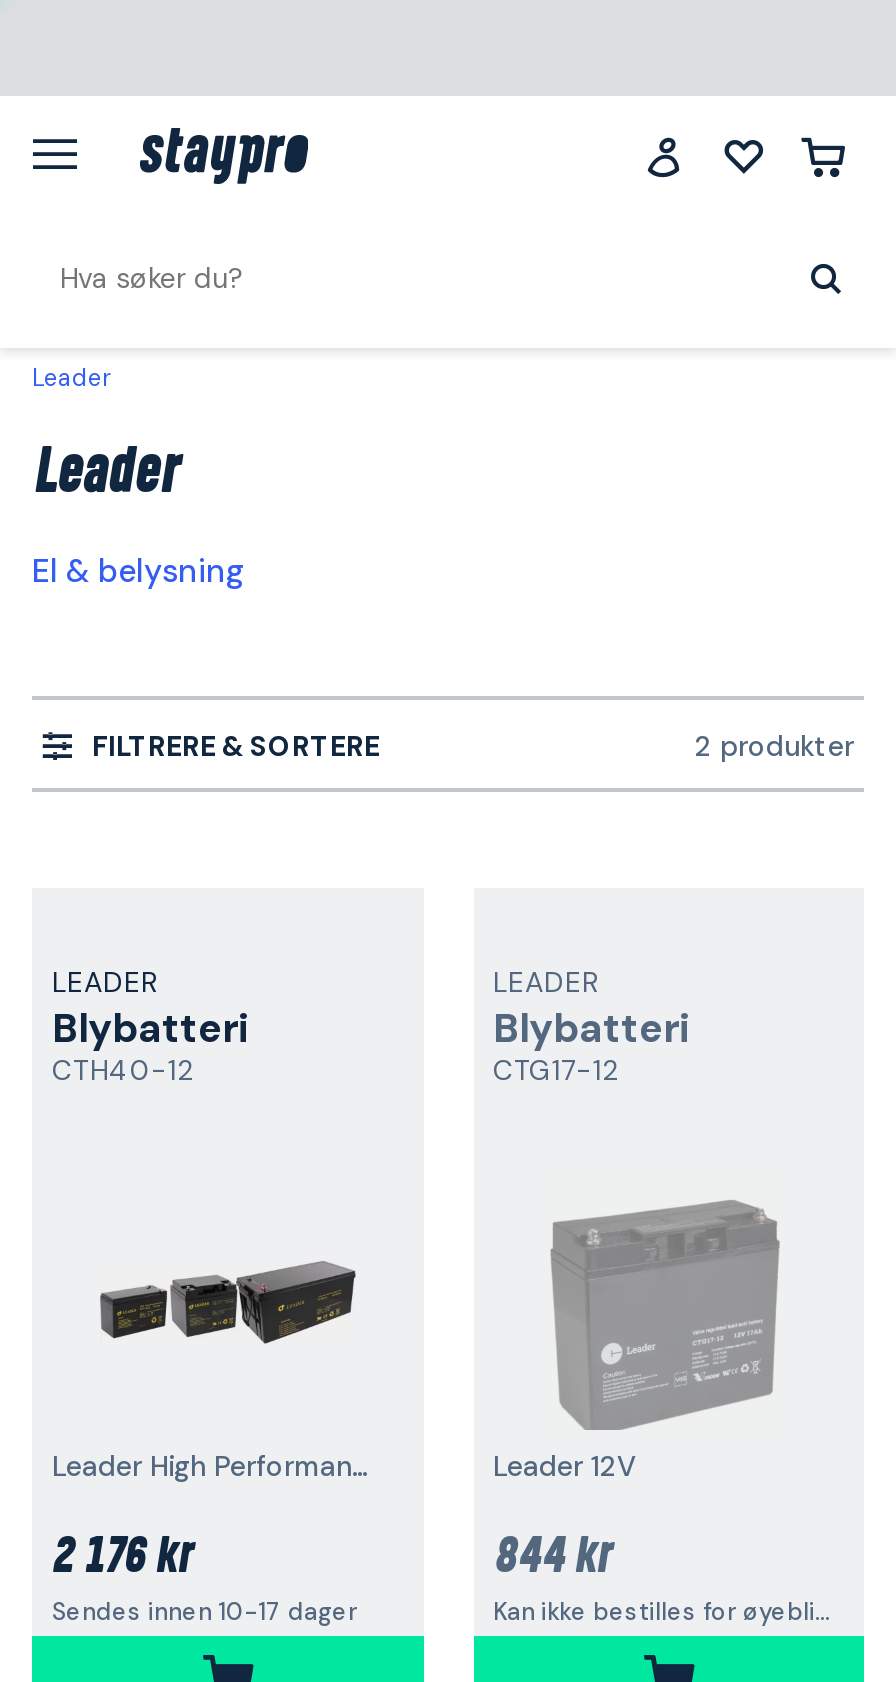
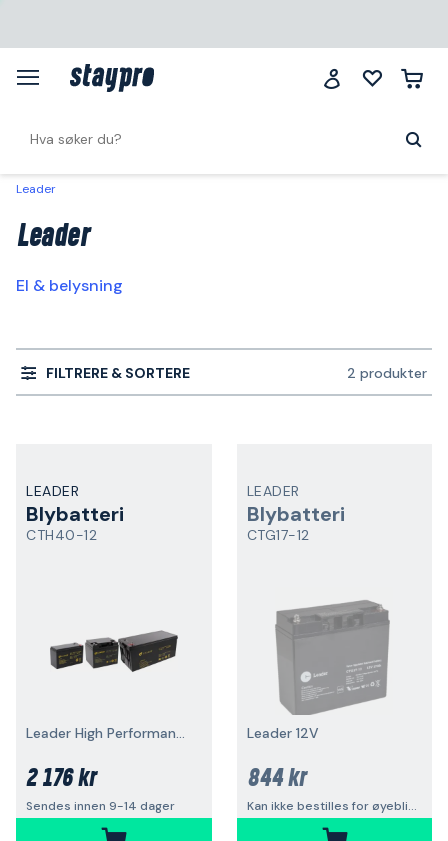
[52,1596,358,1628] Sendes innen 10-17 dager -> [26,798,175,814] Sendes innen 9-14 dager

